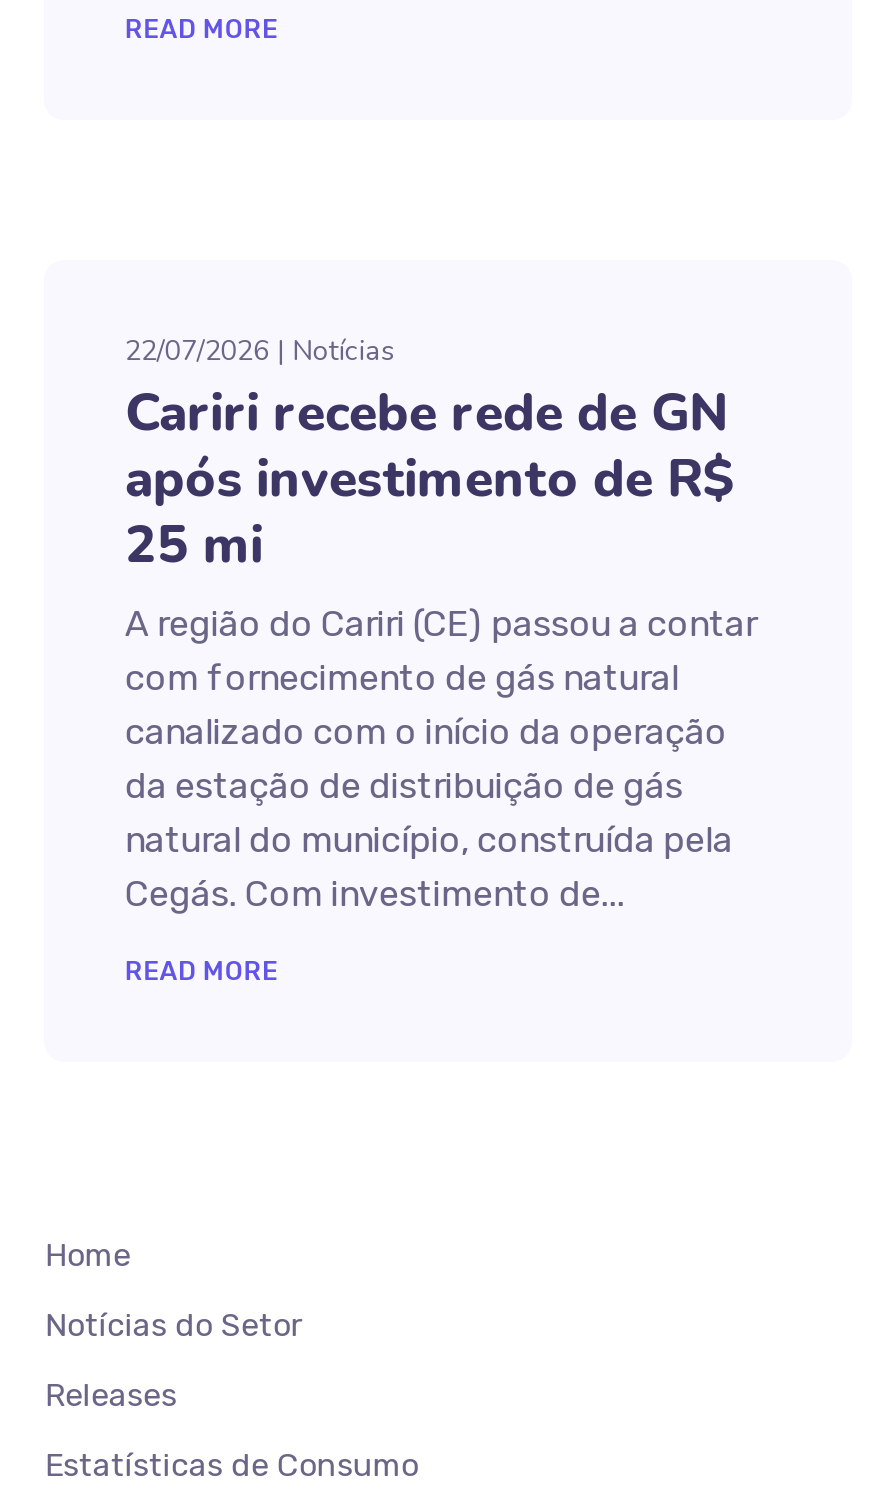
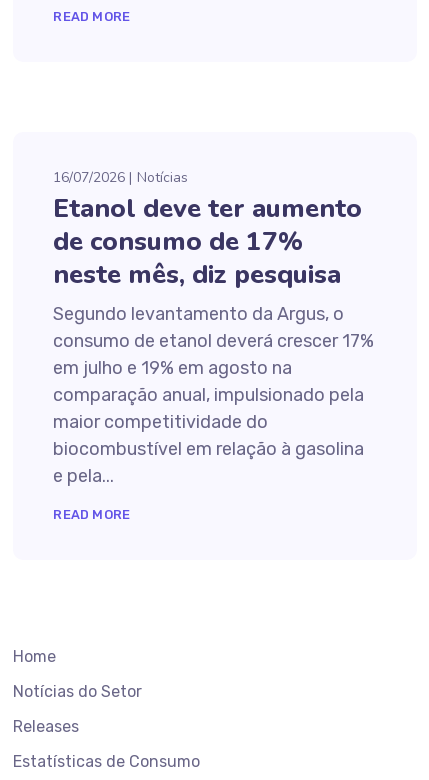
[125,332,395,370] 22/07/2026 Notícias -> [53,168,188,187] 16/07/2026 Notícias
[125,378,757,916] Cariri recebe rede de GN | após investimento de R$ | 25 mi | A região do Cariri (CE) passou a contar | com fornecimento de gás natural | canalizado com o início da operação | da estação de distribuição de gás | natural do município, construída pela | Cegás. Com investimento de... -> [53,191,374,487] Etanol deve ter aumento | de consumo de 17% | neste mês, diz pesquisa | Segundo levantamento da Argus, o | consumo de etanol deverá crescer 17% | em julho e 19% em agosto na | comparação anual, impulsionado pela | maior competitividade do | biocombustível em relação à gasolina | e pela...

